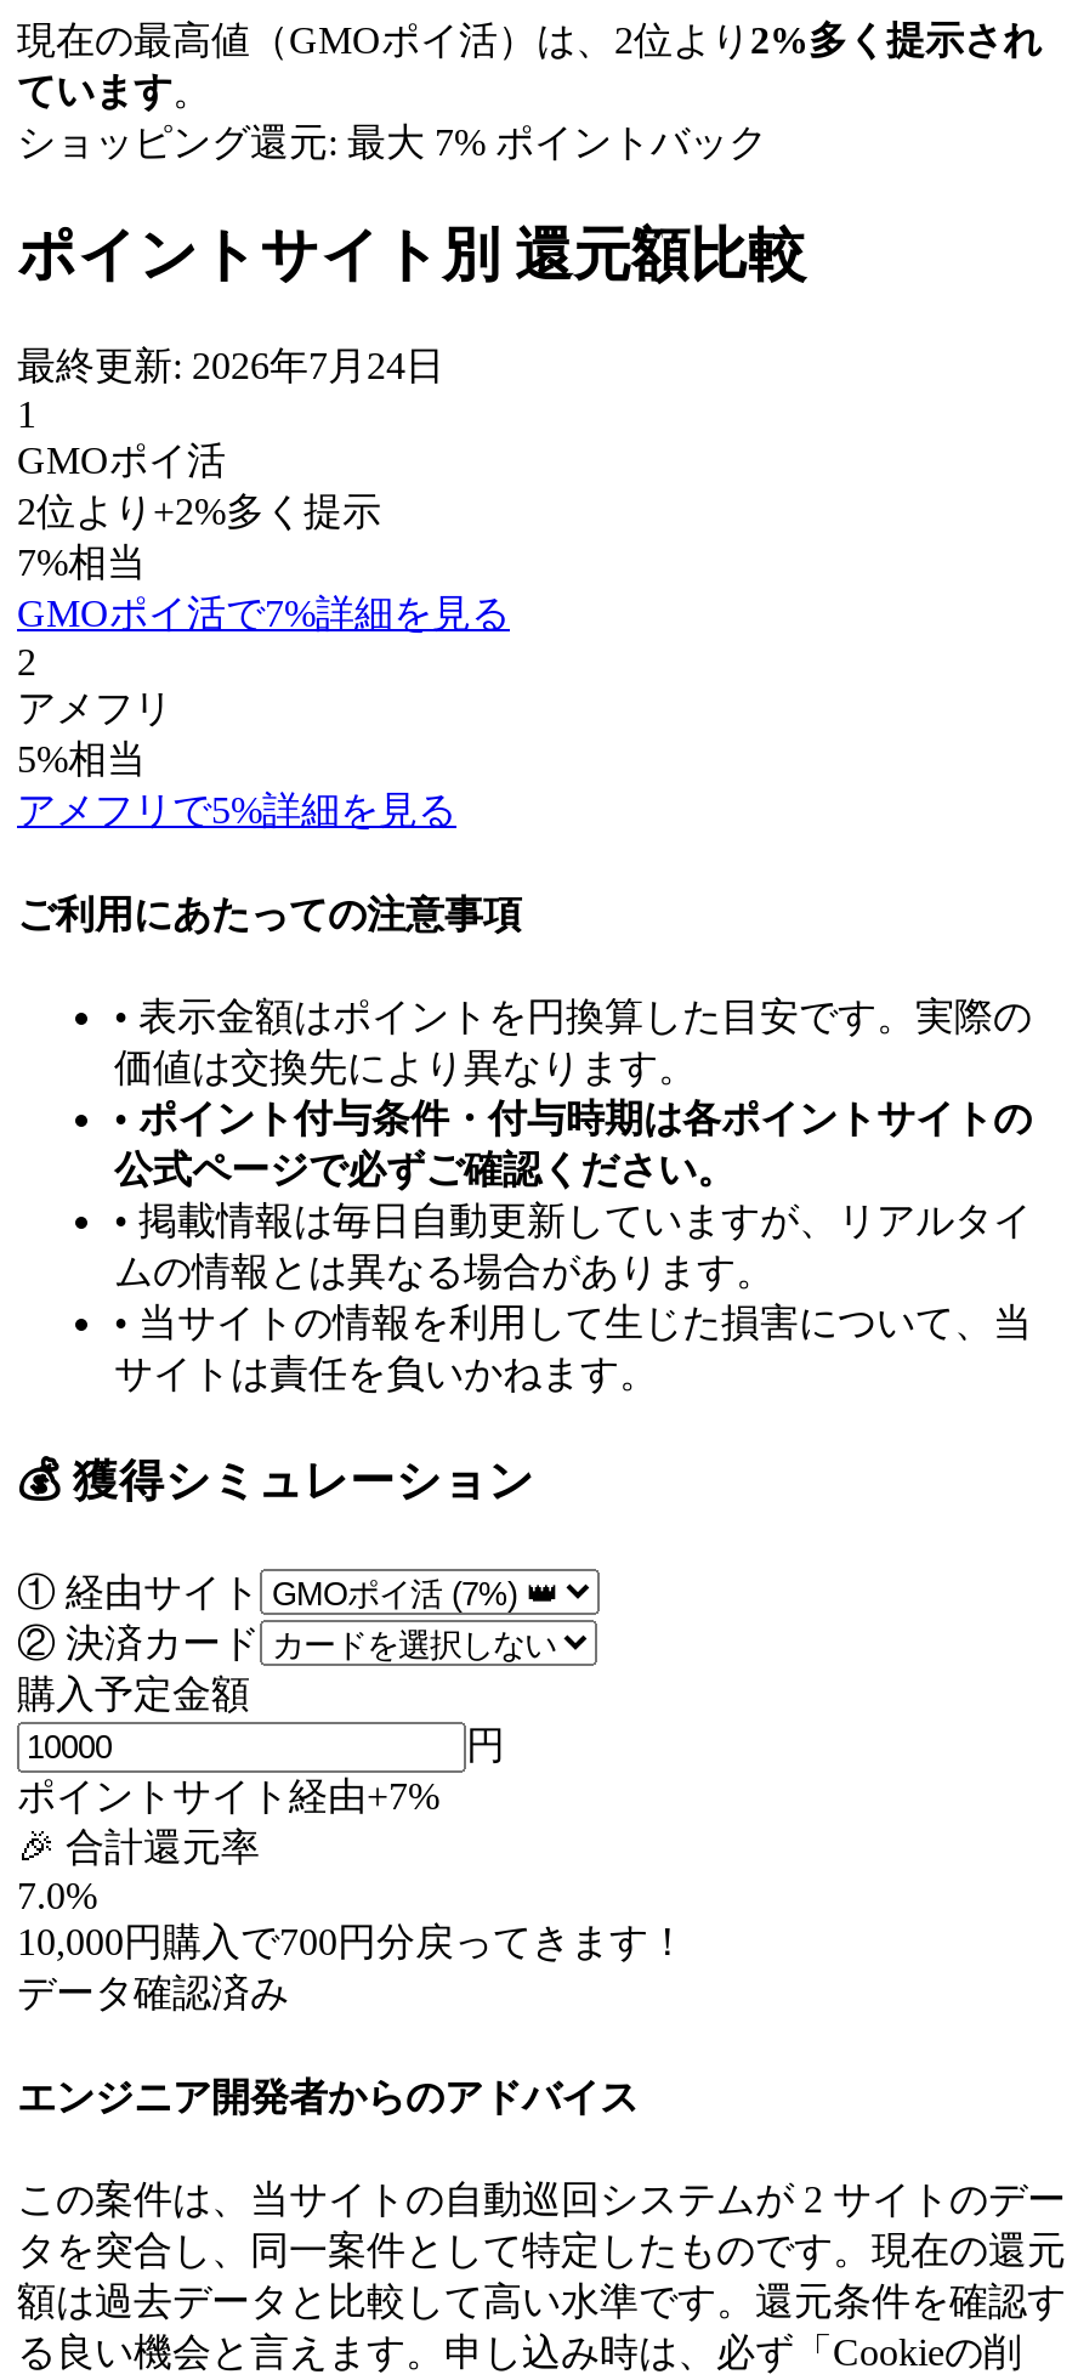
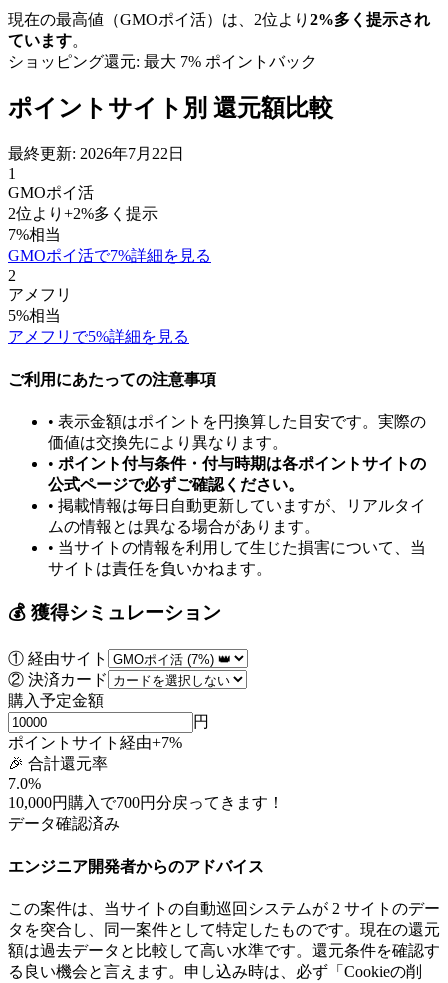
[17,346,444,387] 最終更新: 2026年7月24日 -> [8,145,184,162] 最終更新: 2026年7月22日

